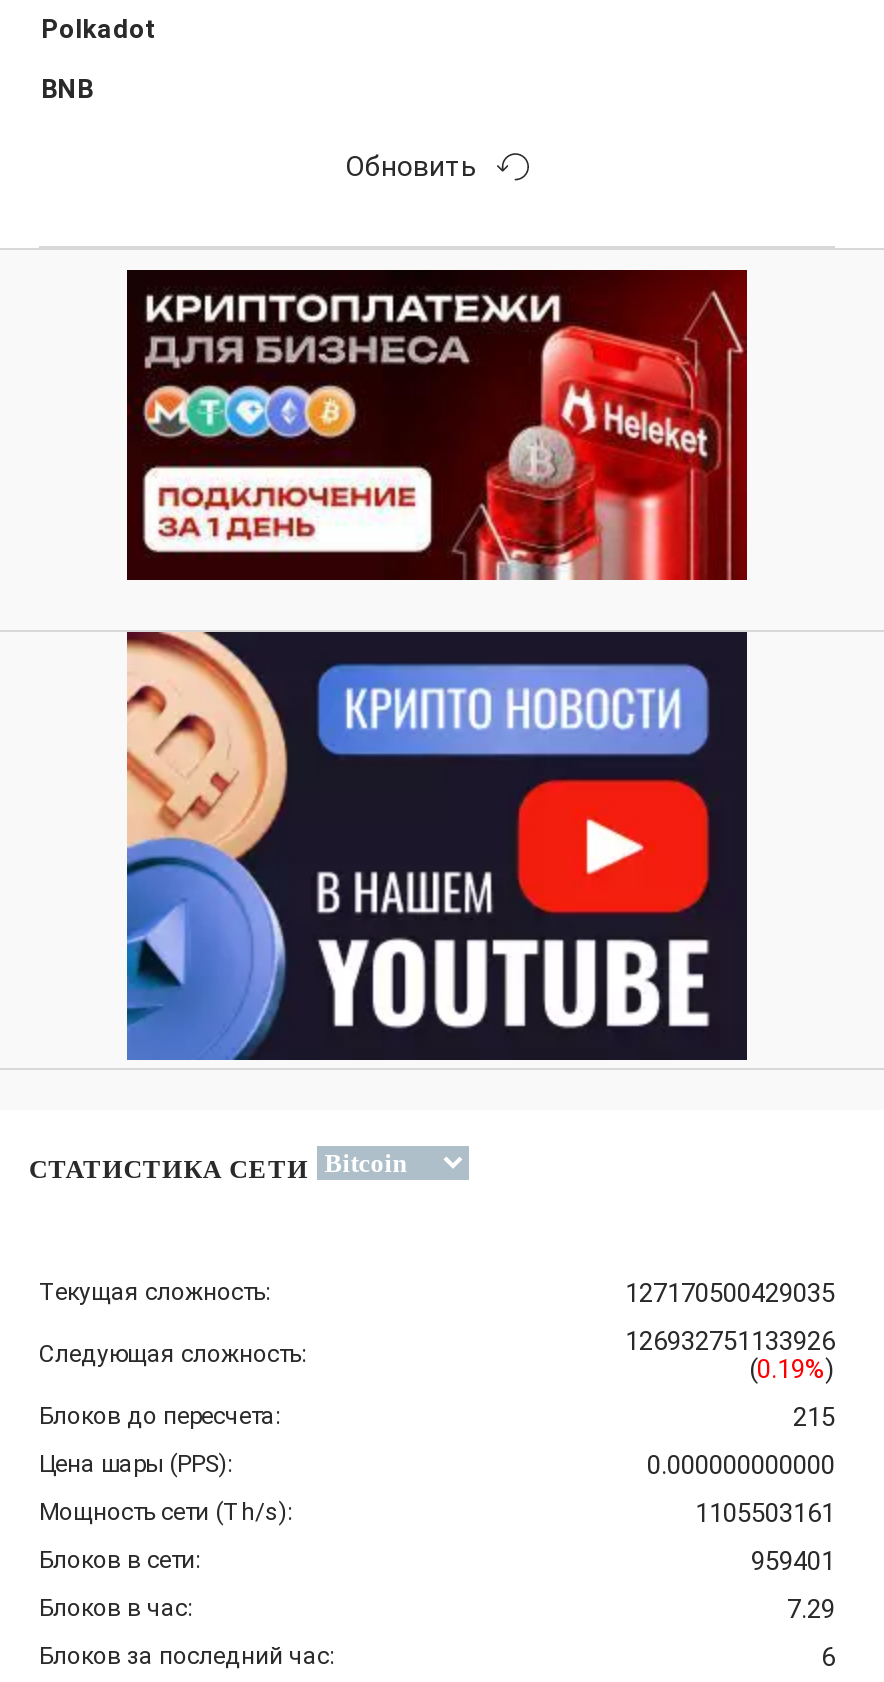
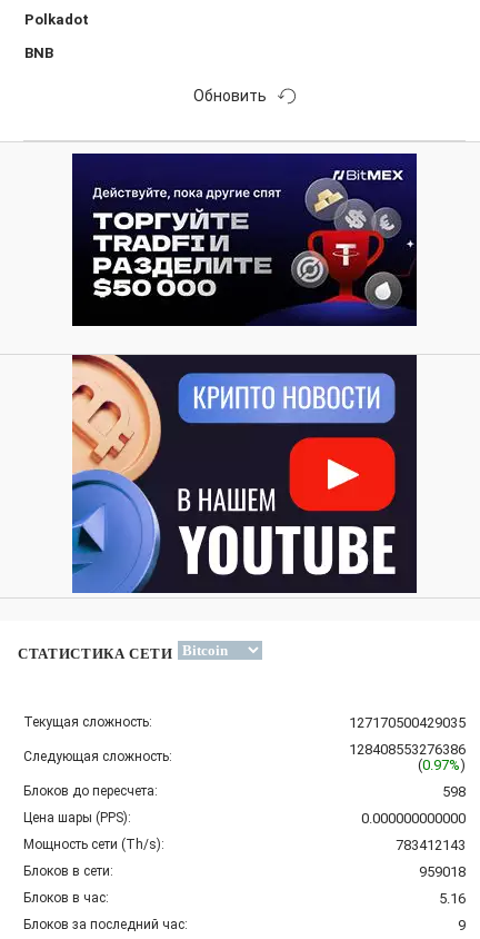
[127,268,749,582] [image] -> [72,152,418,327] [image]
[625,1327,835,1357] 126932751133926 -> [349,741,466,758] 128408553276386
[749,1355,835,1385] (0.19%) -> [418,757,466,774] (0.97%)
[793,1403,835,1433] 215 -> [442,784,466,800] 598
[695,1499,835,1529] 1105503161 -> [396,837,466,854] 783412143
[751,1547,835,1577] 959401 -> [419,864,466,880] 959018
[787,1595,835,1625] 7.29 -> [439,890,466,907] 5.16
[821,1643,835,1673] 6 -> [458,917,466,934] 9

